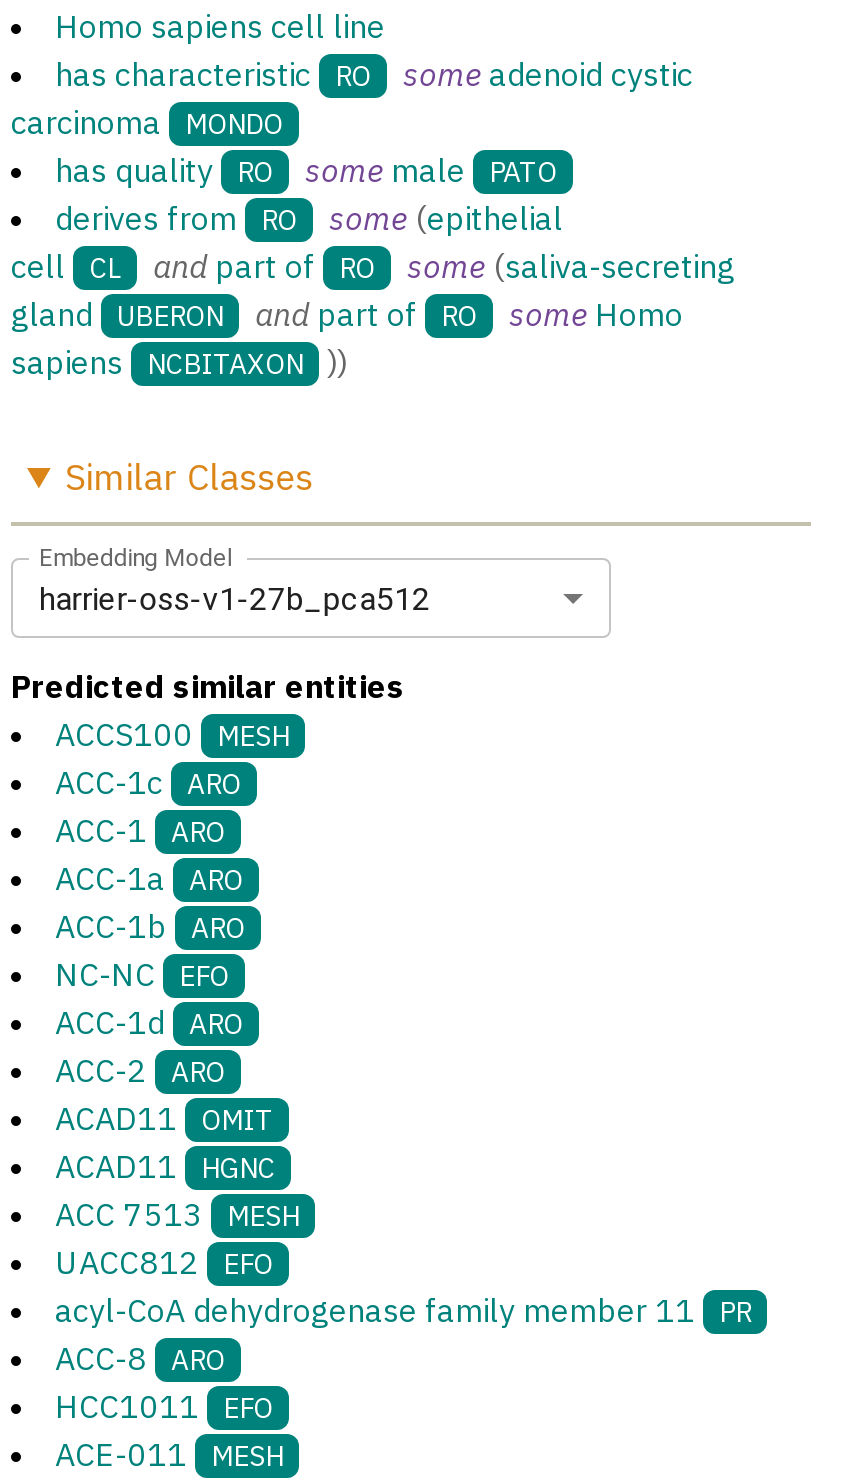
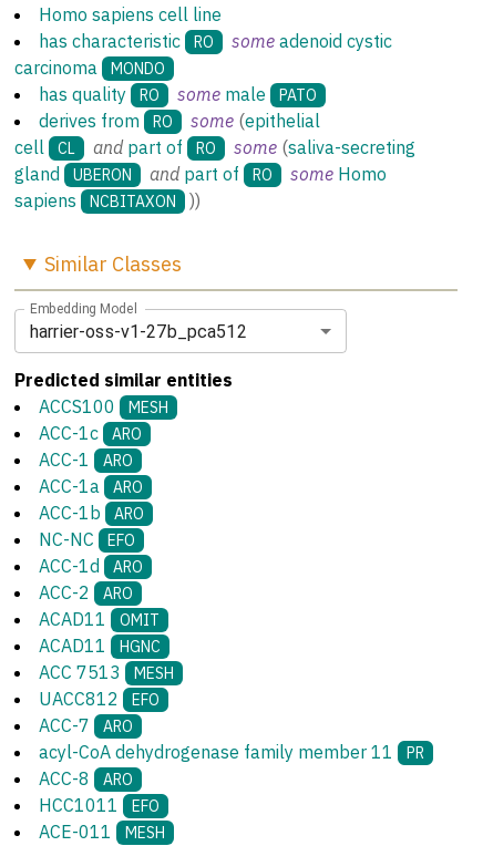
none -> [39,714,133,736] ACC-7 | ARO

